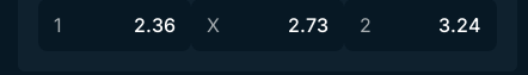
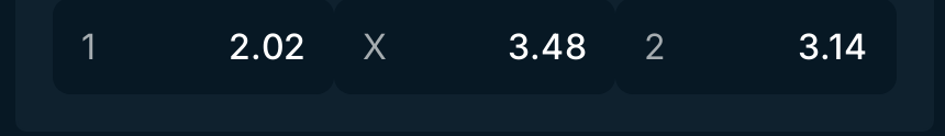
[134,13,220,37] 2.36 X -> [229,24,387,68] 2.02 X
[288,13,372,37] 2.73 2 -> [508,24,666,68] 3.48 2
[438,13,481,37] 3.24 -> [798,24,868,68] 3.14

